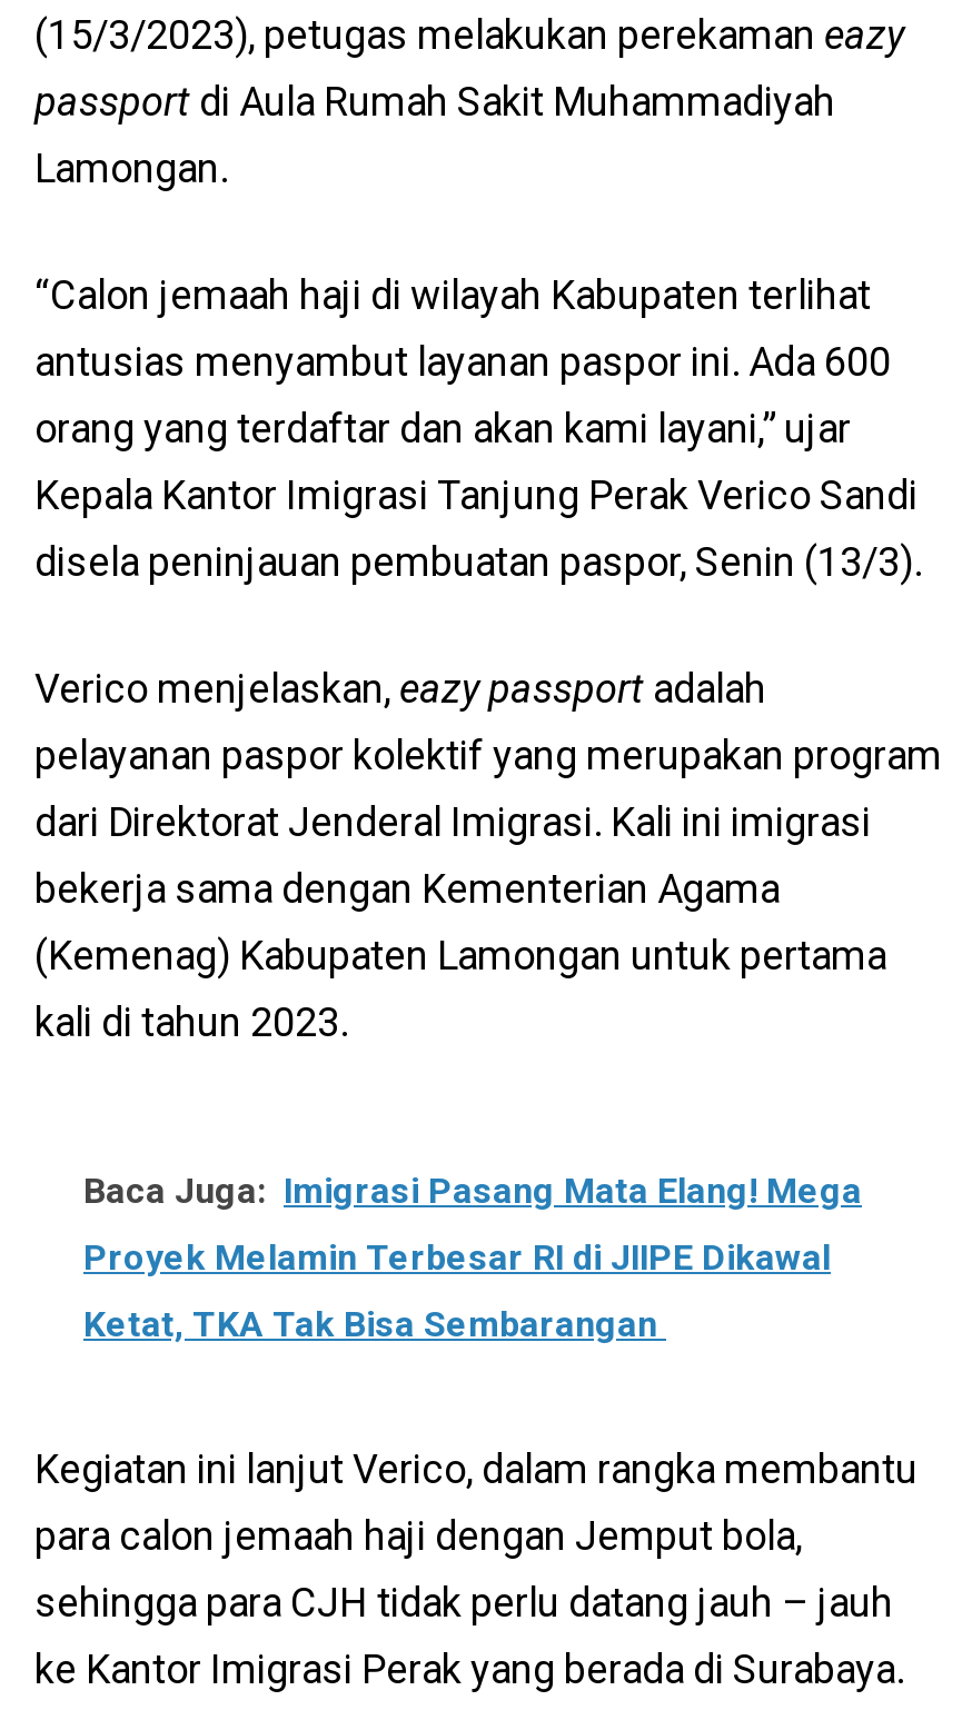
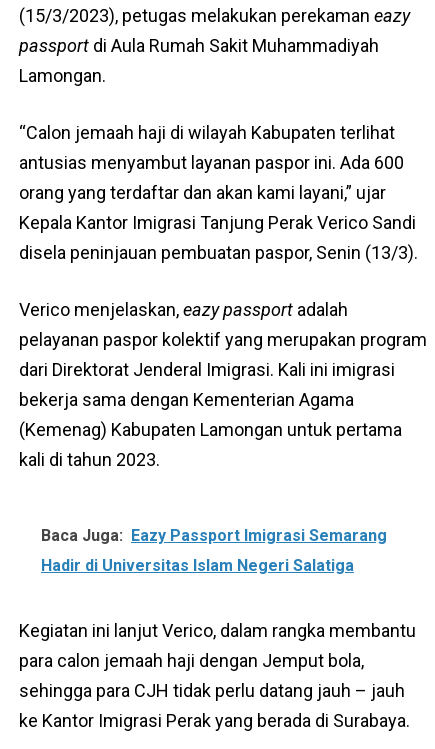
[83,1170,862,1345] Baca Juga: Imigrasi Pasang Mata Elang! Mega | Proyek Melamin Terbesar RI di JIIPE Dikawal | Ketat, TKA Tak Bisa Sembarangan -> [41,526,387,575] Baca Juga: Eazy Passport Imigrasi Semarang | Hadir di Universitas Islam Negeri Salatiga

